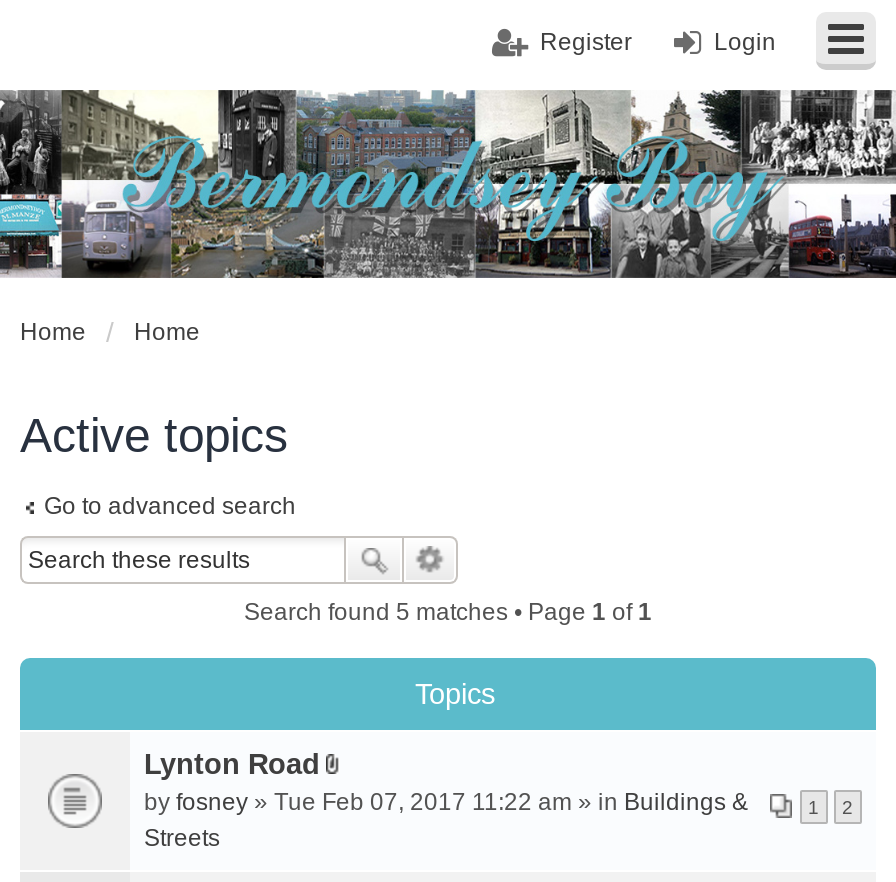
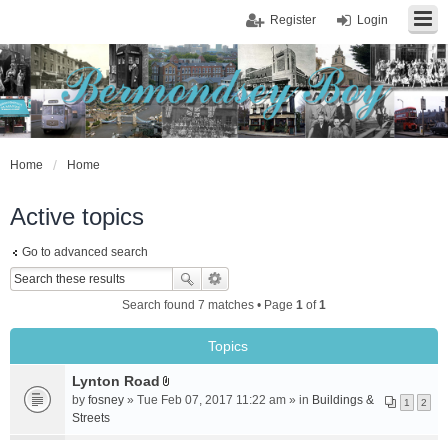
[244,598,652,626] Search found 5 matches • Page 1 of 1 -> [122,298,326,312] Search found 7 matches • Page 1 of 1

